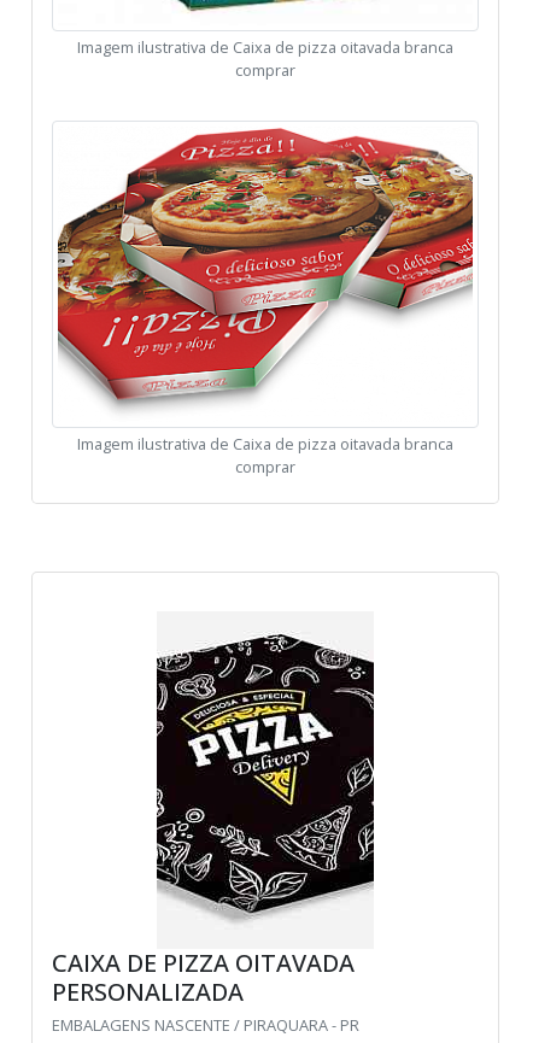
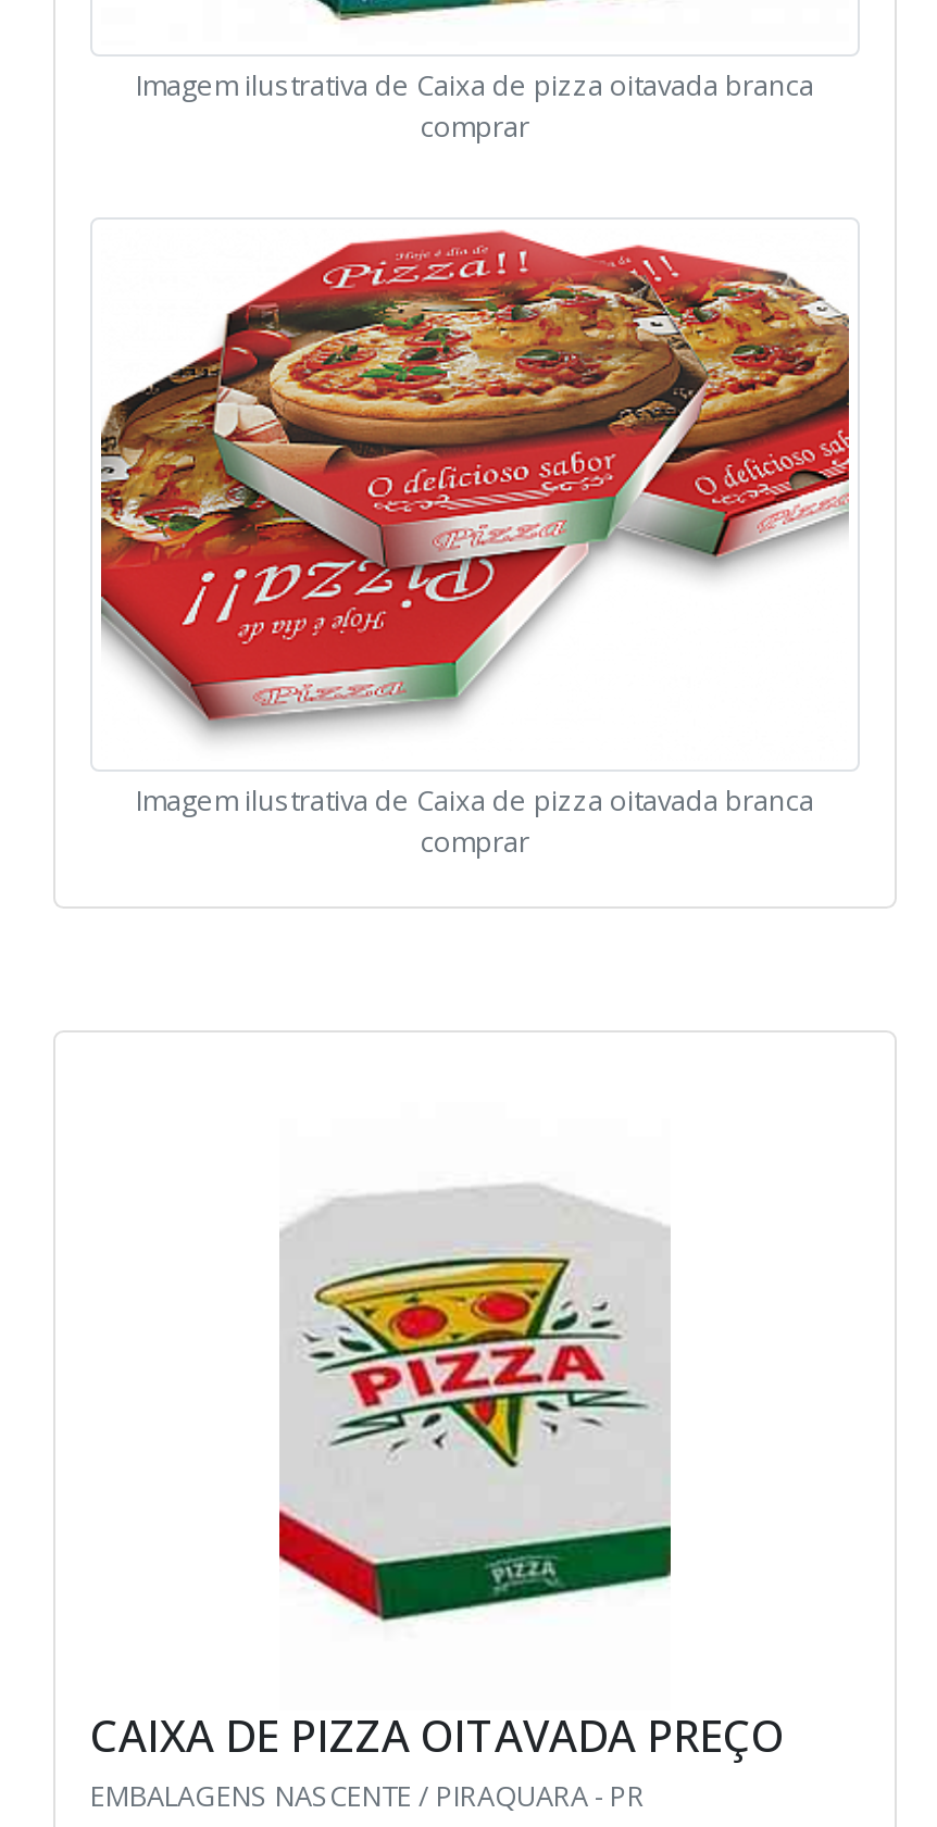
[52,633,375,1008] [image] | CAIXA DE PIZZA OITAVADA | PERSONALIZADA -> [90,1143,784,1765] [image] | CAIXA DE PIZZA OITAVADA PREÇO

